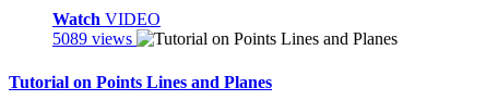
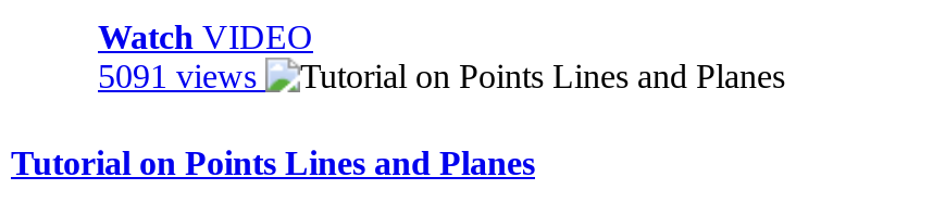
[52,30,137,48] 5089 views -> [98,58,265,95] 5091 views

